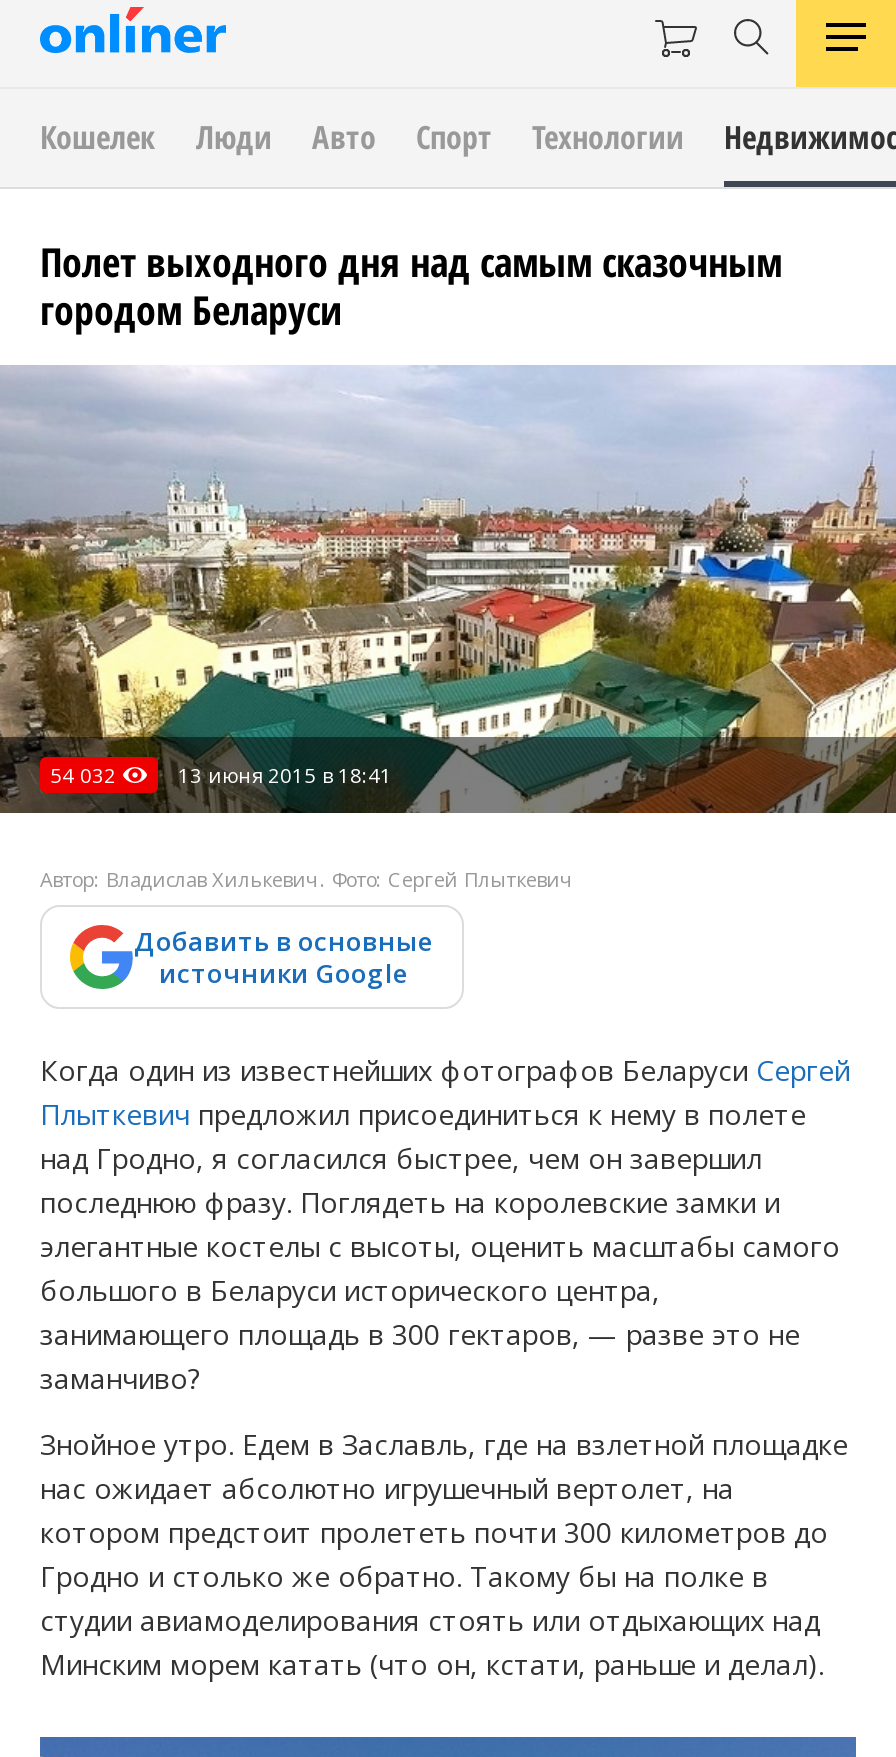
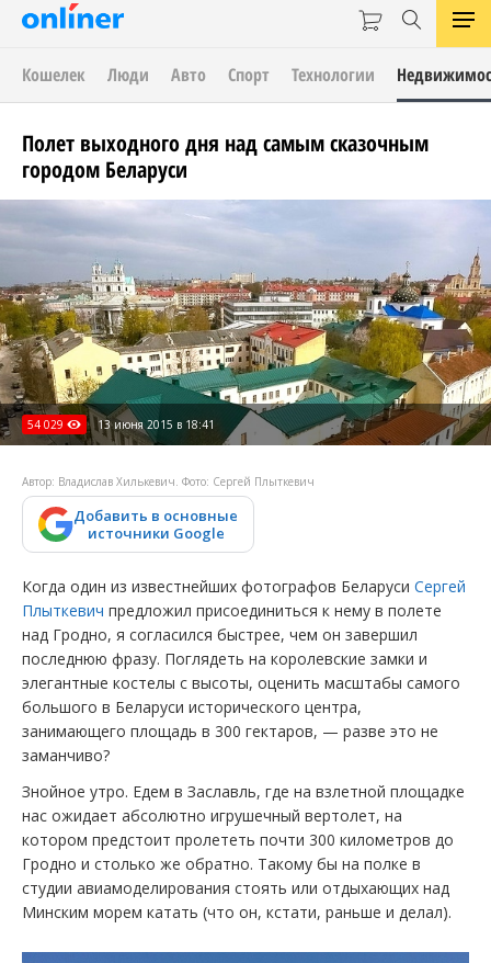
[50,761,392,789] 54 032 13 июня 2015 в 18:41 -> [27,417,215,432] 54 029 13 июня 2015 в 18:41

